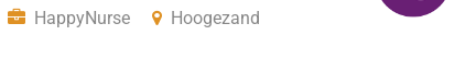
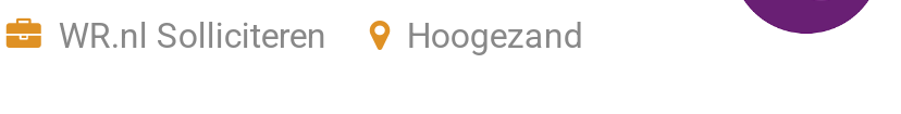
[35,8,130,29] HappyNurse -> [59,16,326,57] WR.nl Solliciteren

